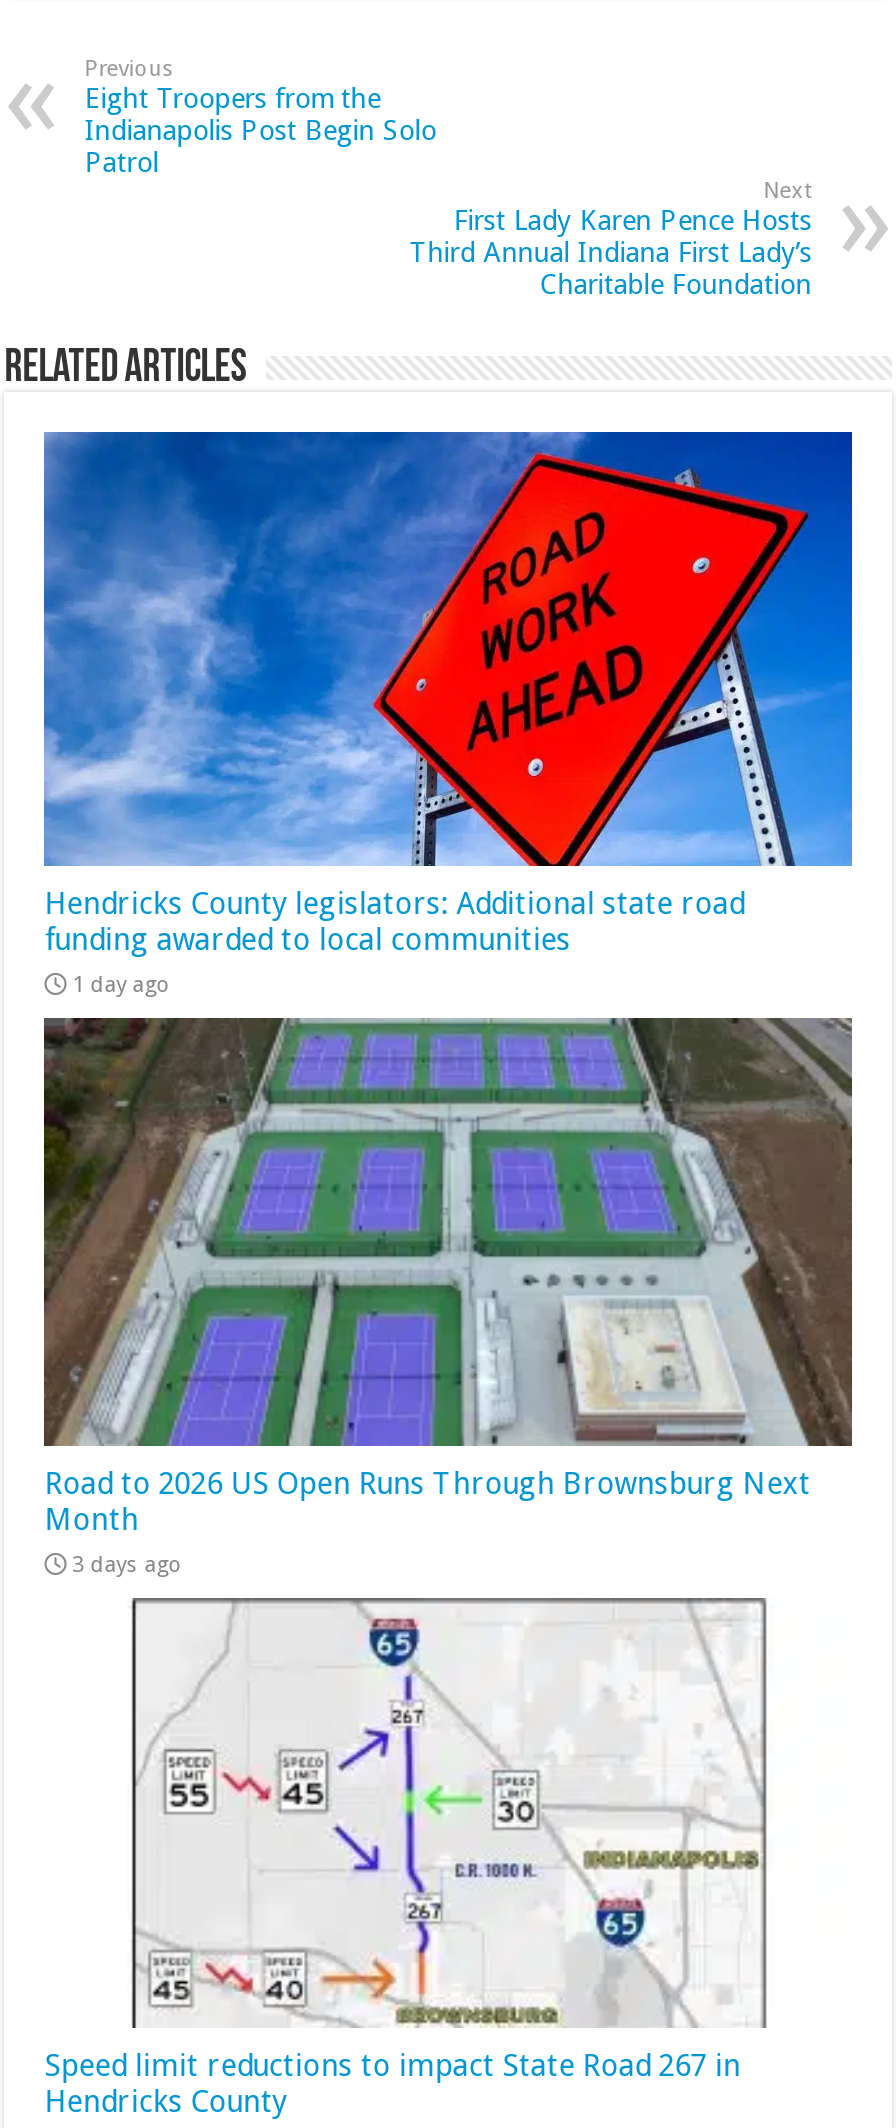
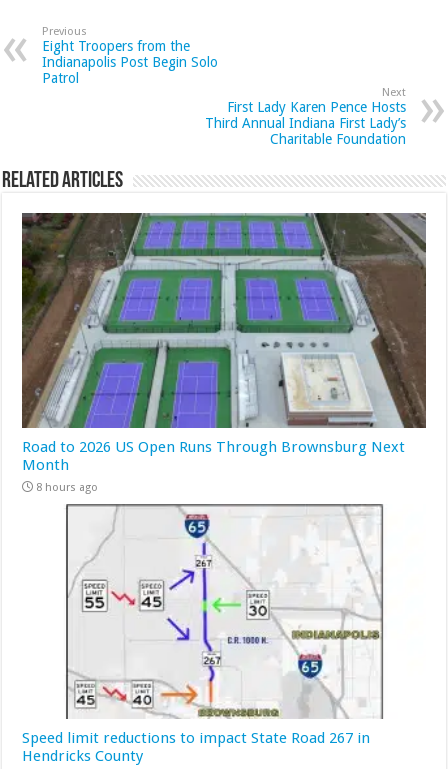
[42,430,854,997] [image] | Hendricks County legislators: Additional state road | funding awarded to local communities | 1 day ago -> none
[72,1553,182,1579] 3 days ago -> [36,481,98,494] 8 hours ago

